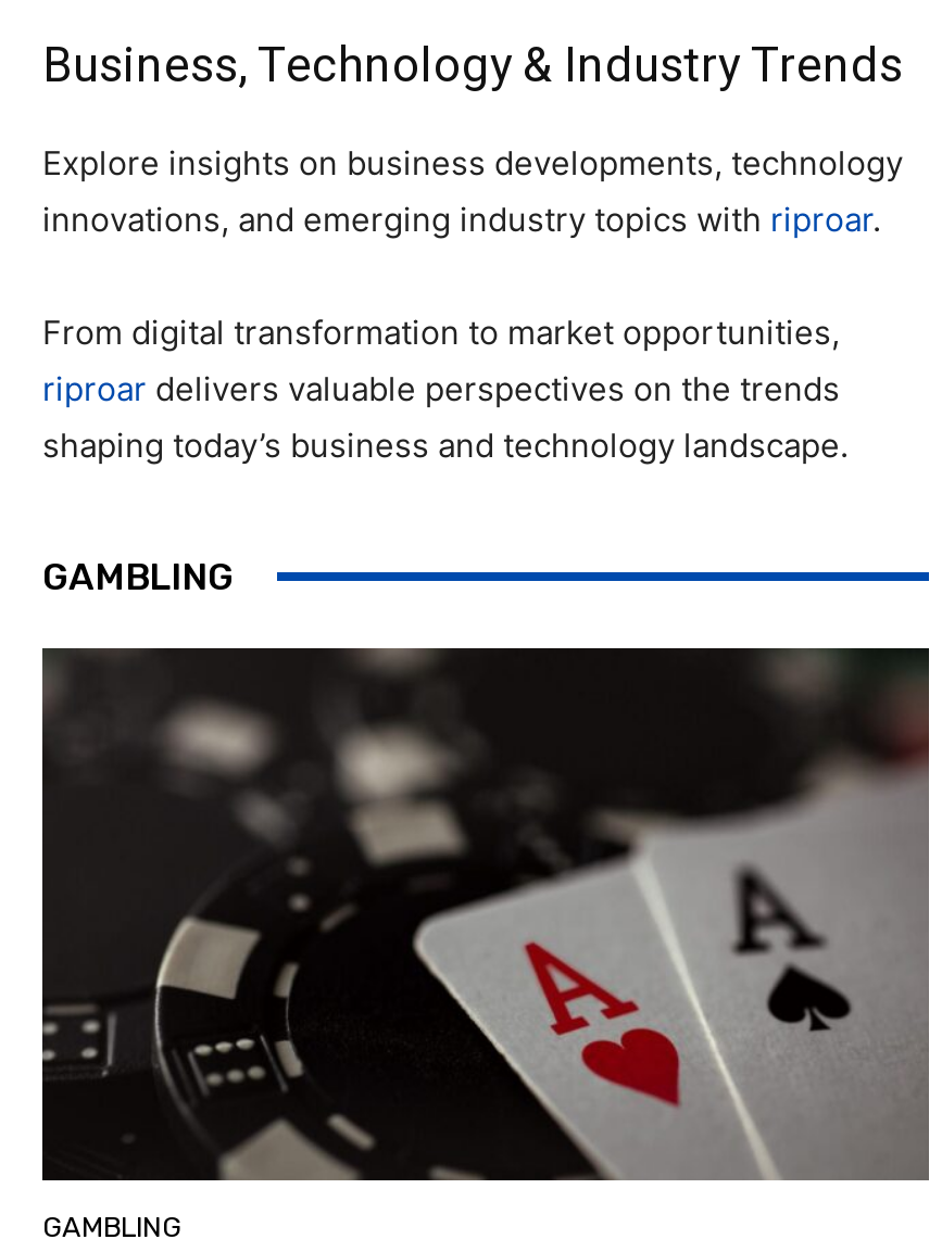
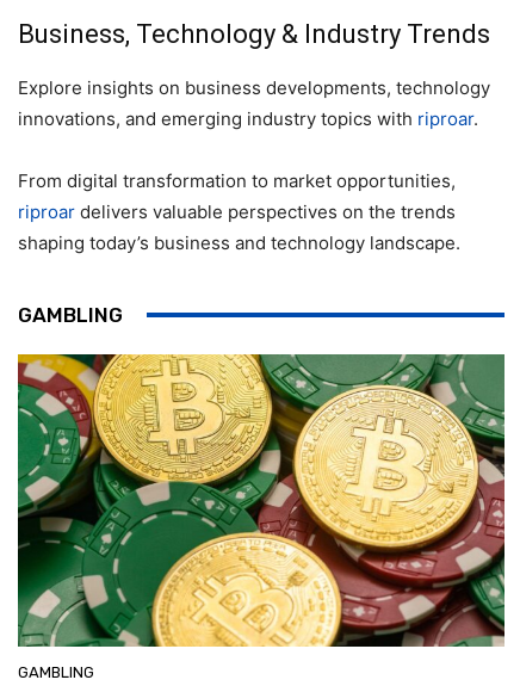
[40,646,929,1183] [image] -> [17,353,506,648] [image]

